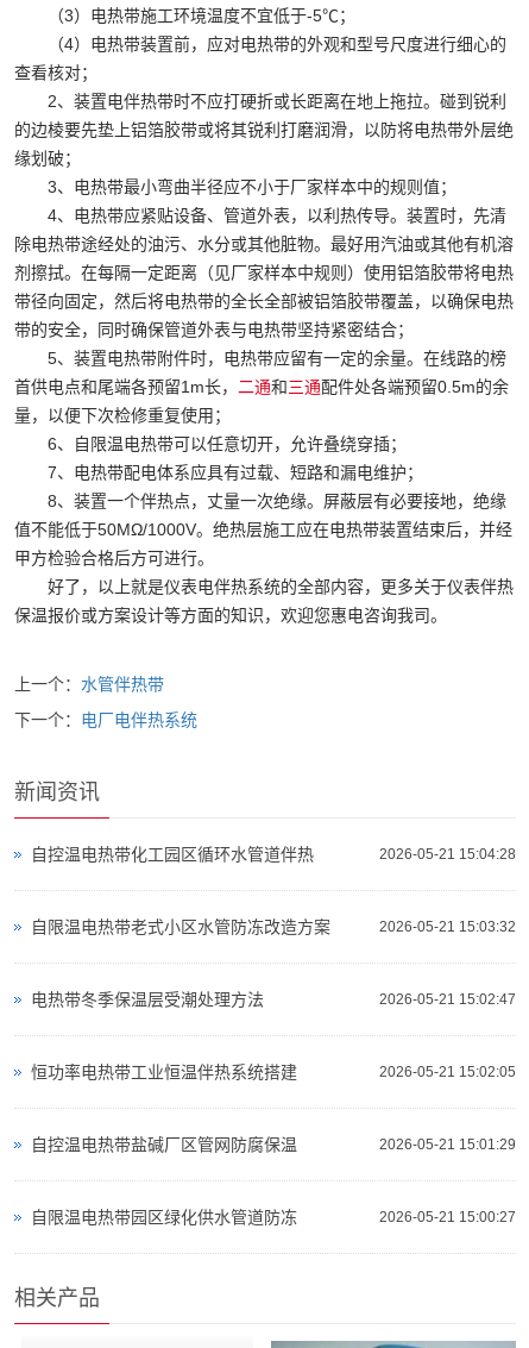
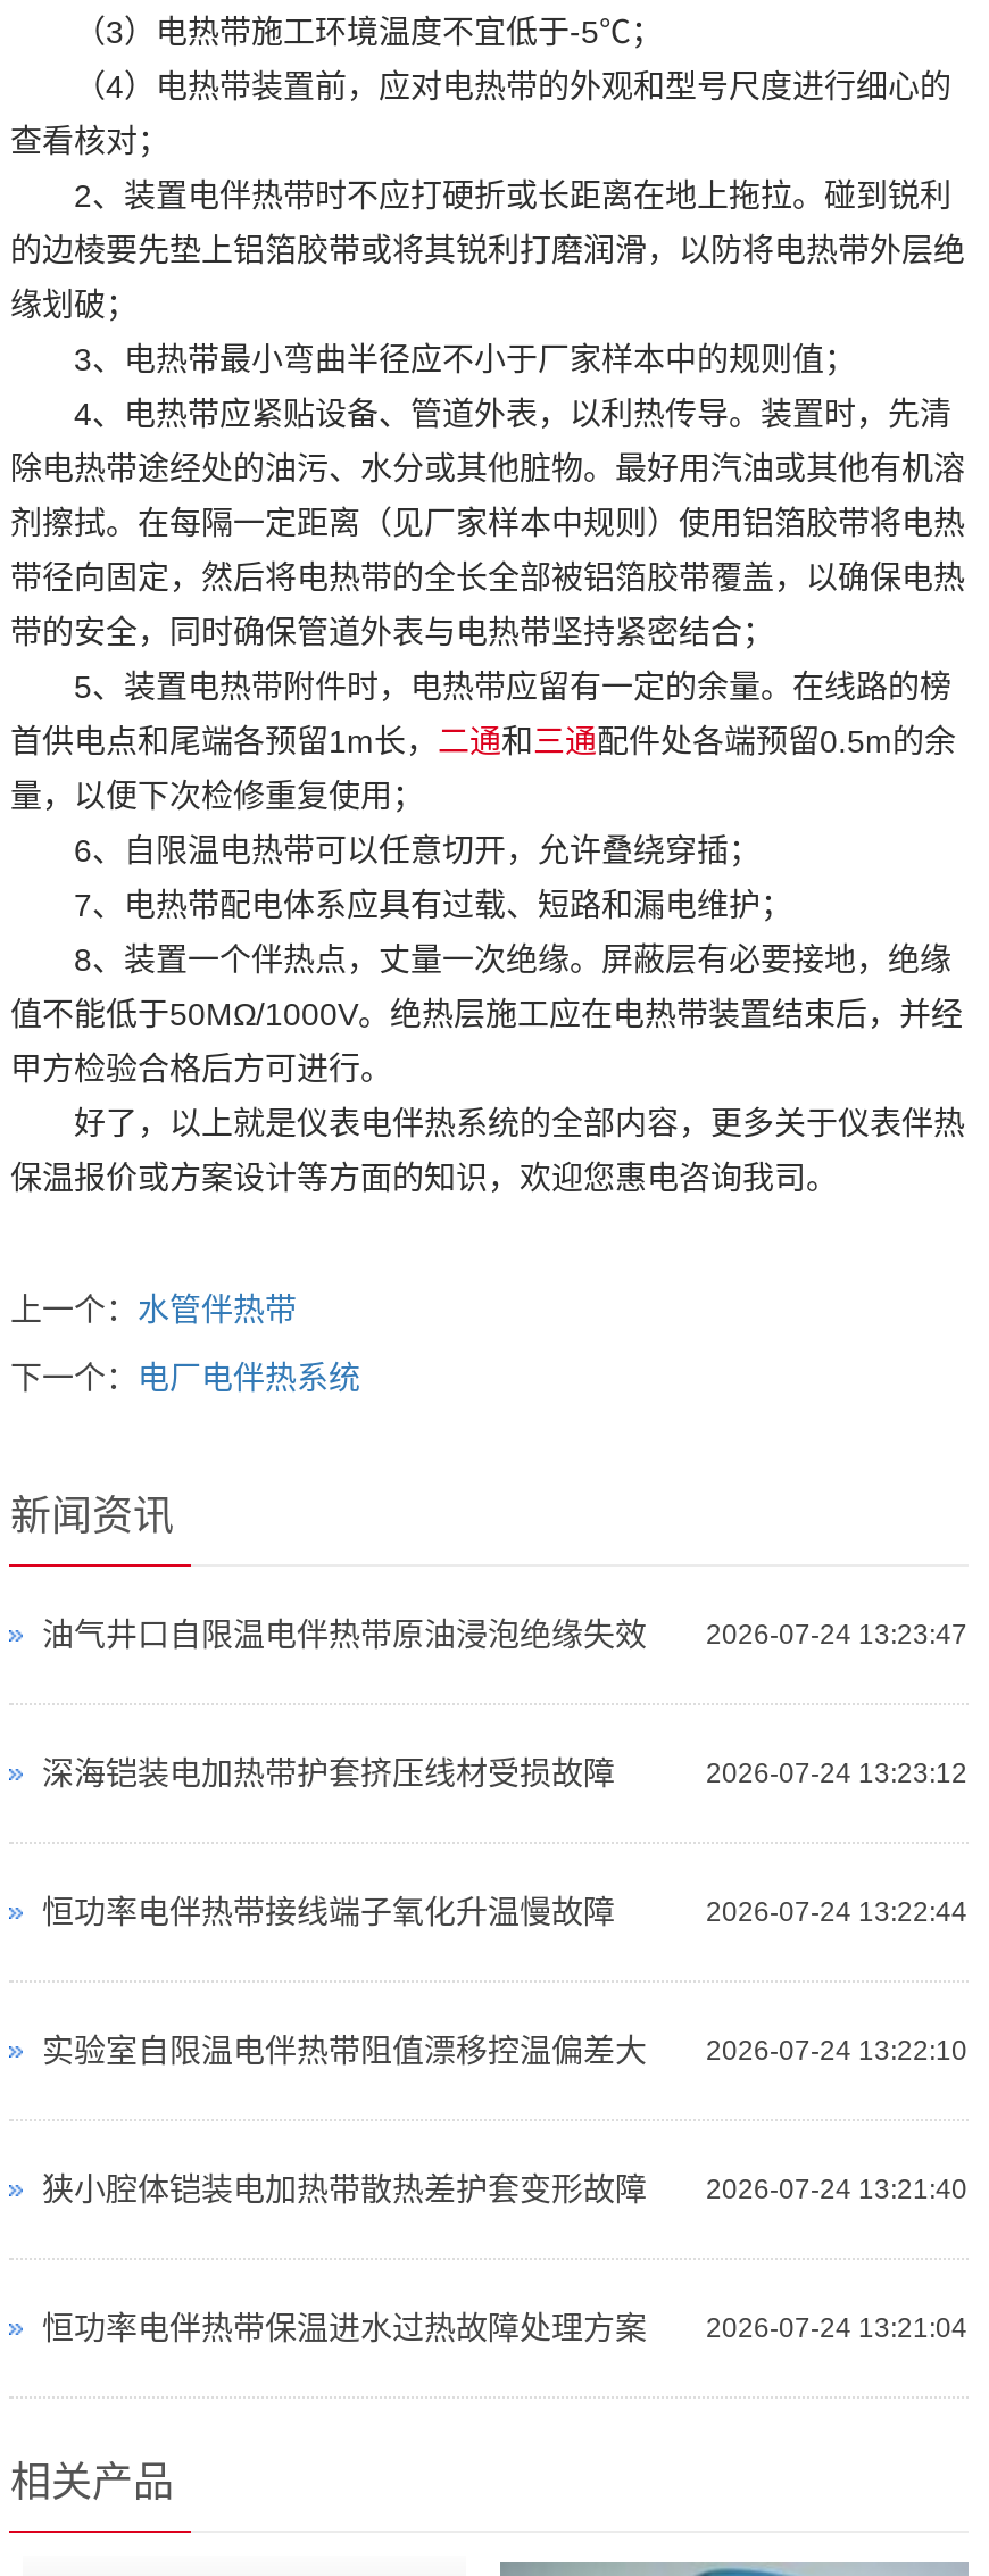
[31,845,515,864] 2026-05-21 15:04:28 | 自控温电热带化工园区循环水管道伴热 -> [42,1615,967,1652] 2026-07-24 13:23:47 | 油气井口自限温电伴热带原油浸泡绝缘失效
[31,918,515,937] 2026-05-21 15:03:32 | 自限温电热带老式小区水管防冻改造方案 -> [42,1754,967,1790] 2026-07-24 13:23:12 | 深海铠装电加热带护套挤压线材受损故障
[31,990,515,1009] 2026-05-21 15:02:47 | 电热带冬季保温层受潮处理方法 -> [42,1893,967,1929] 2026-07-24 13:22:44 | 恒功率电伴热带接线端子氧化升温慢故障
[31,1063,515,1082] 2026-05-21 15:02:05 | 恒功率电热带工业恒温伴热系统搭建 -> [42,2031,967,2068] 2026-07-24 13:22:10 | 实验室自限温电伴热带阻值漂移控温偏差大
[31,1136,515,1155] 2026-05-21 15:01:29 | 自控温电热带盐碱厂区管网防腐保温 -> [42,2170,967,2206] 2026-07-24 13:21:40 | 狭小腔体铠装电加热带散热差护套变形故障
[31,1208,515,1227] 2026-05-21 15:00:27 | 自限温电热带园区绿化供水管道防冻 -> [42,2309,967,2345] 2026-07-24 13:21:04 | 恒功率电伴热带保温进水过热故障处理方案

